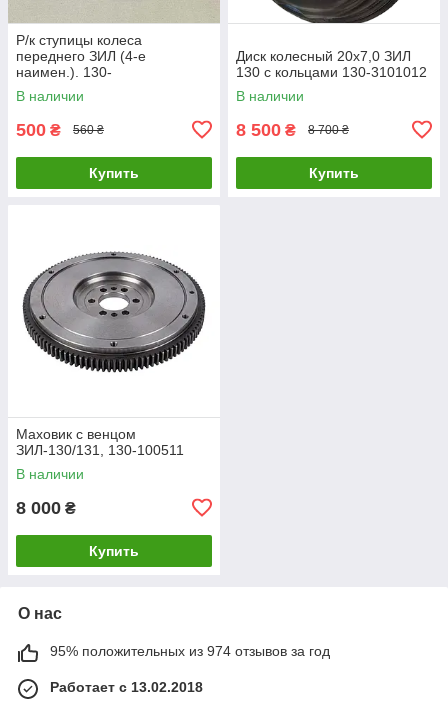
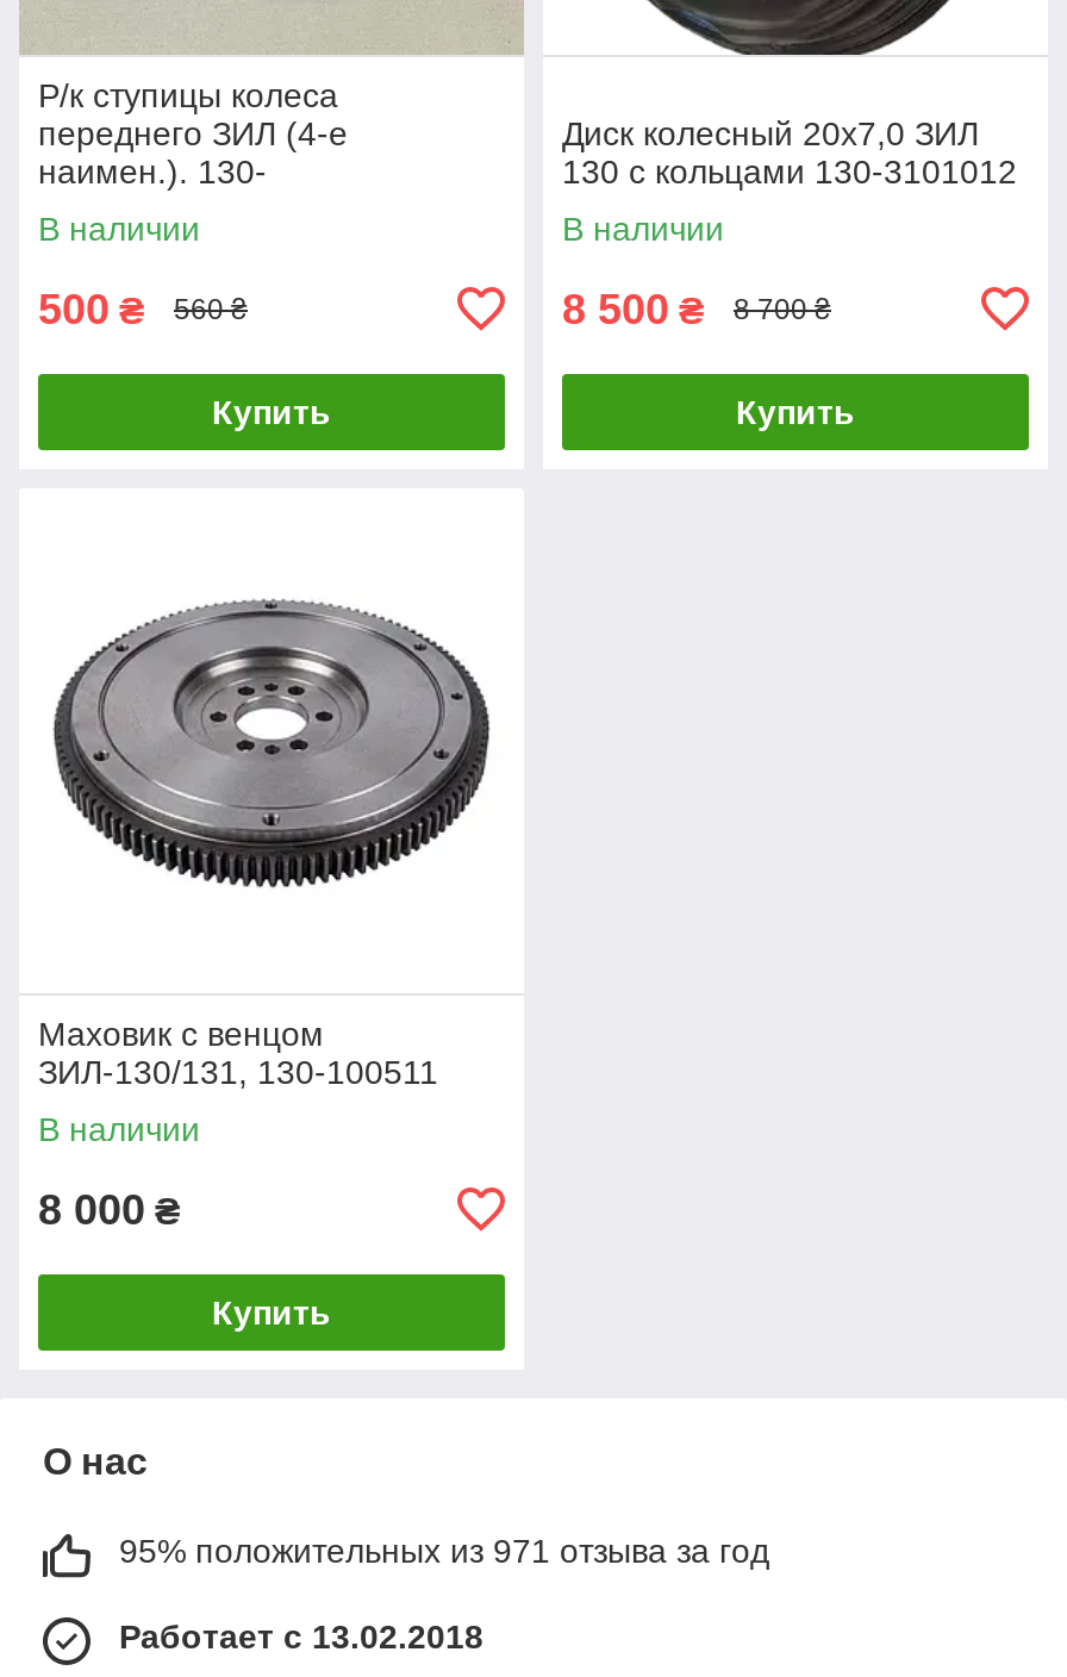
[50,643,330,659] 95% положительных из 974 отзывов за год -> [119,1531,769,1569] 95% положительных из 971 отзыва за год

